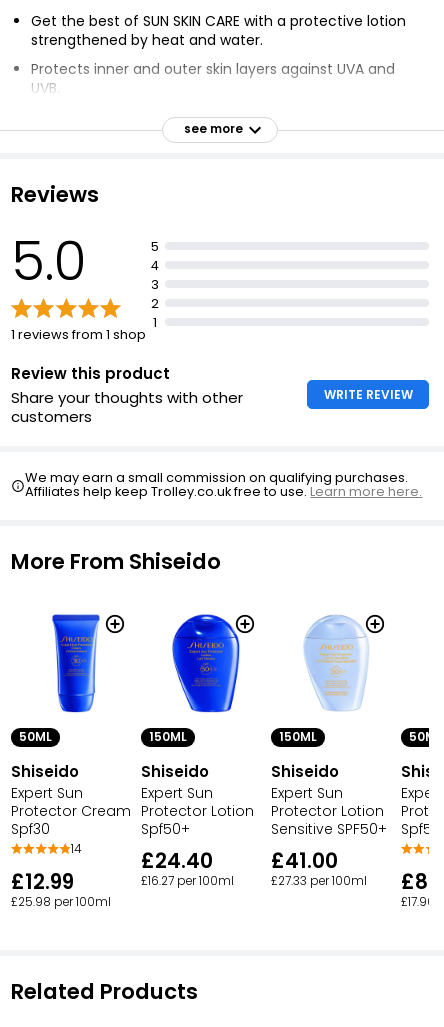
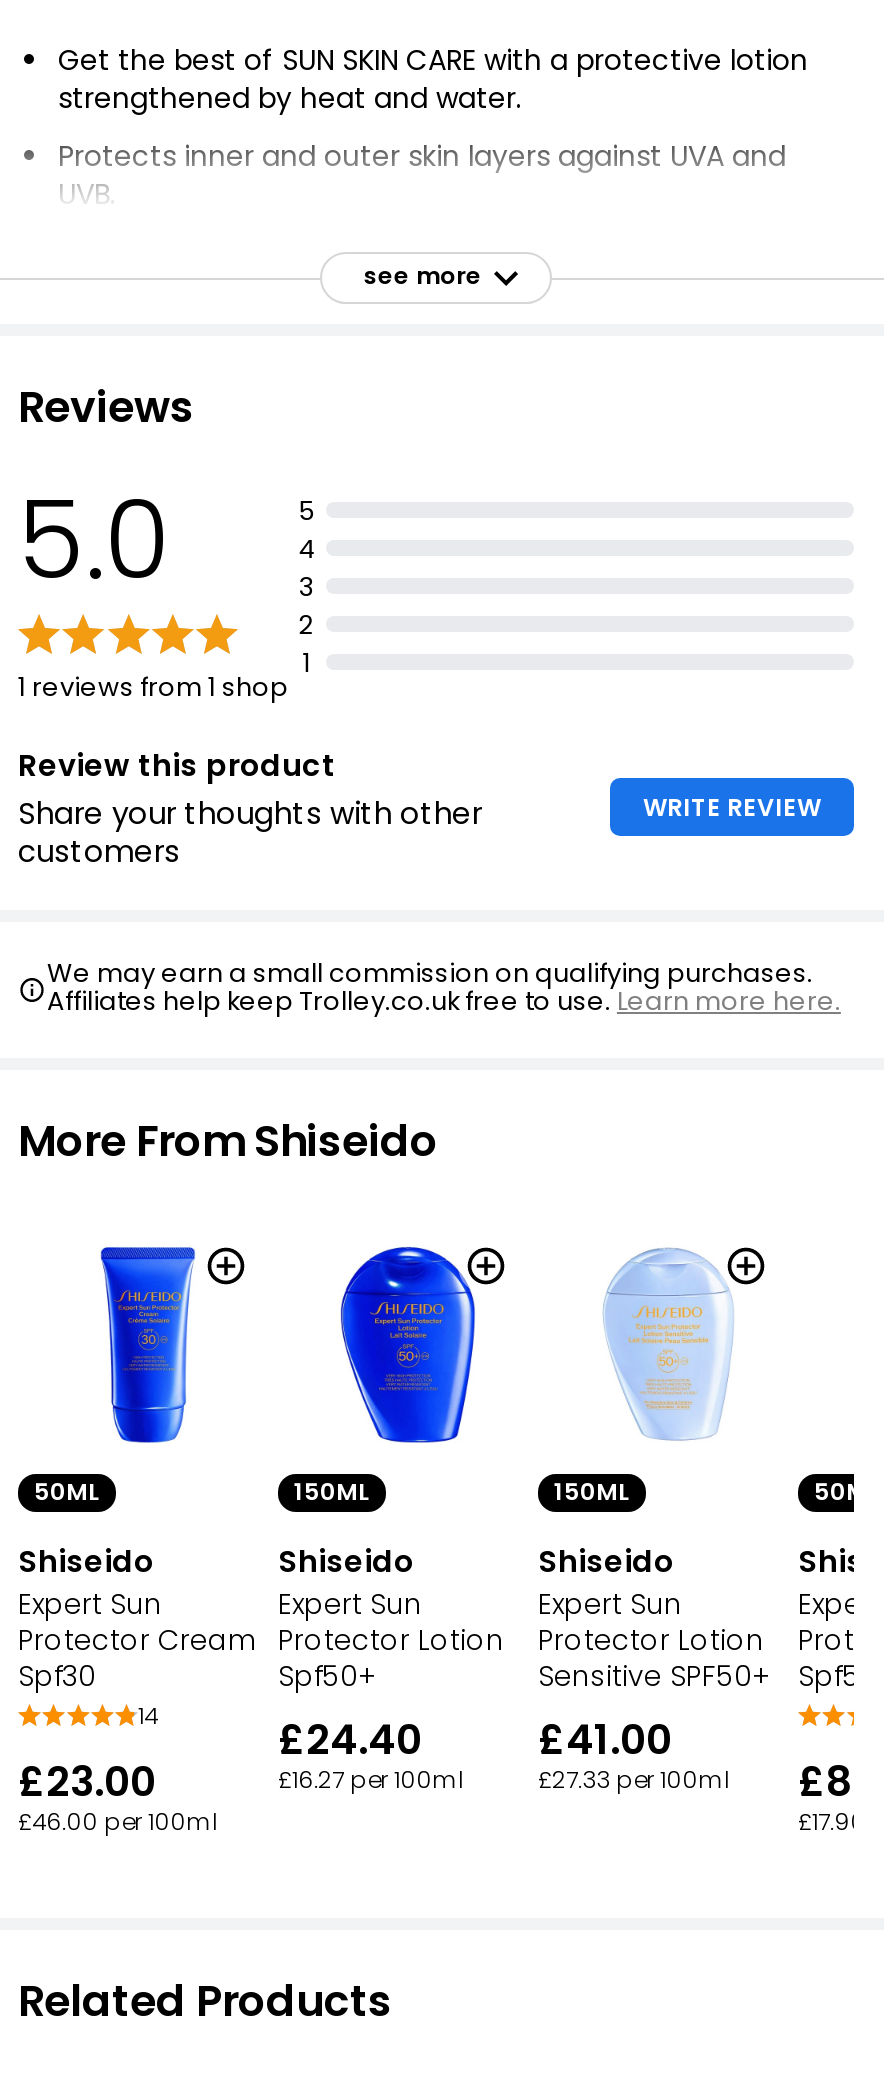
[11,868,74,896] £12.99 -> [18,1754,156,1810] £23.00
[11,894,111,910] £25.98 per 100ml -> [18,1806,218,1838] £46.00 per 100ml

